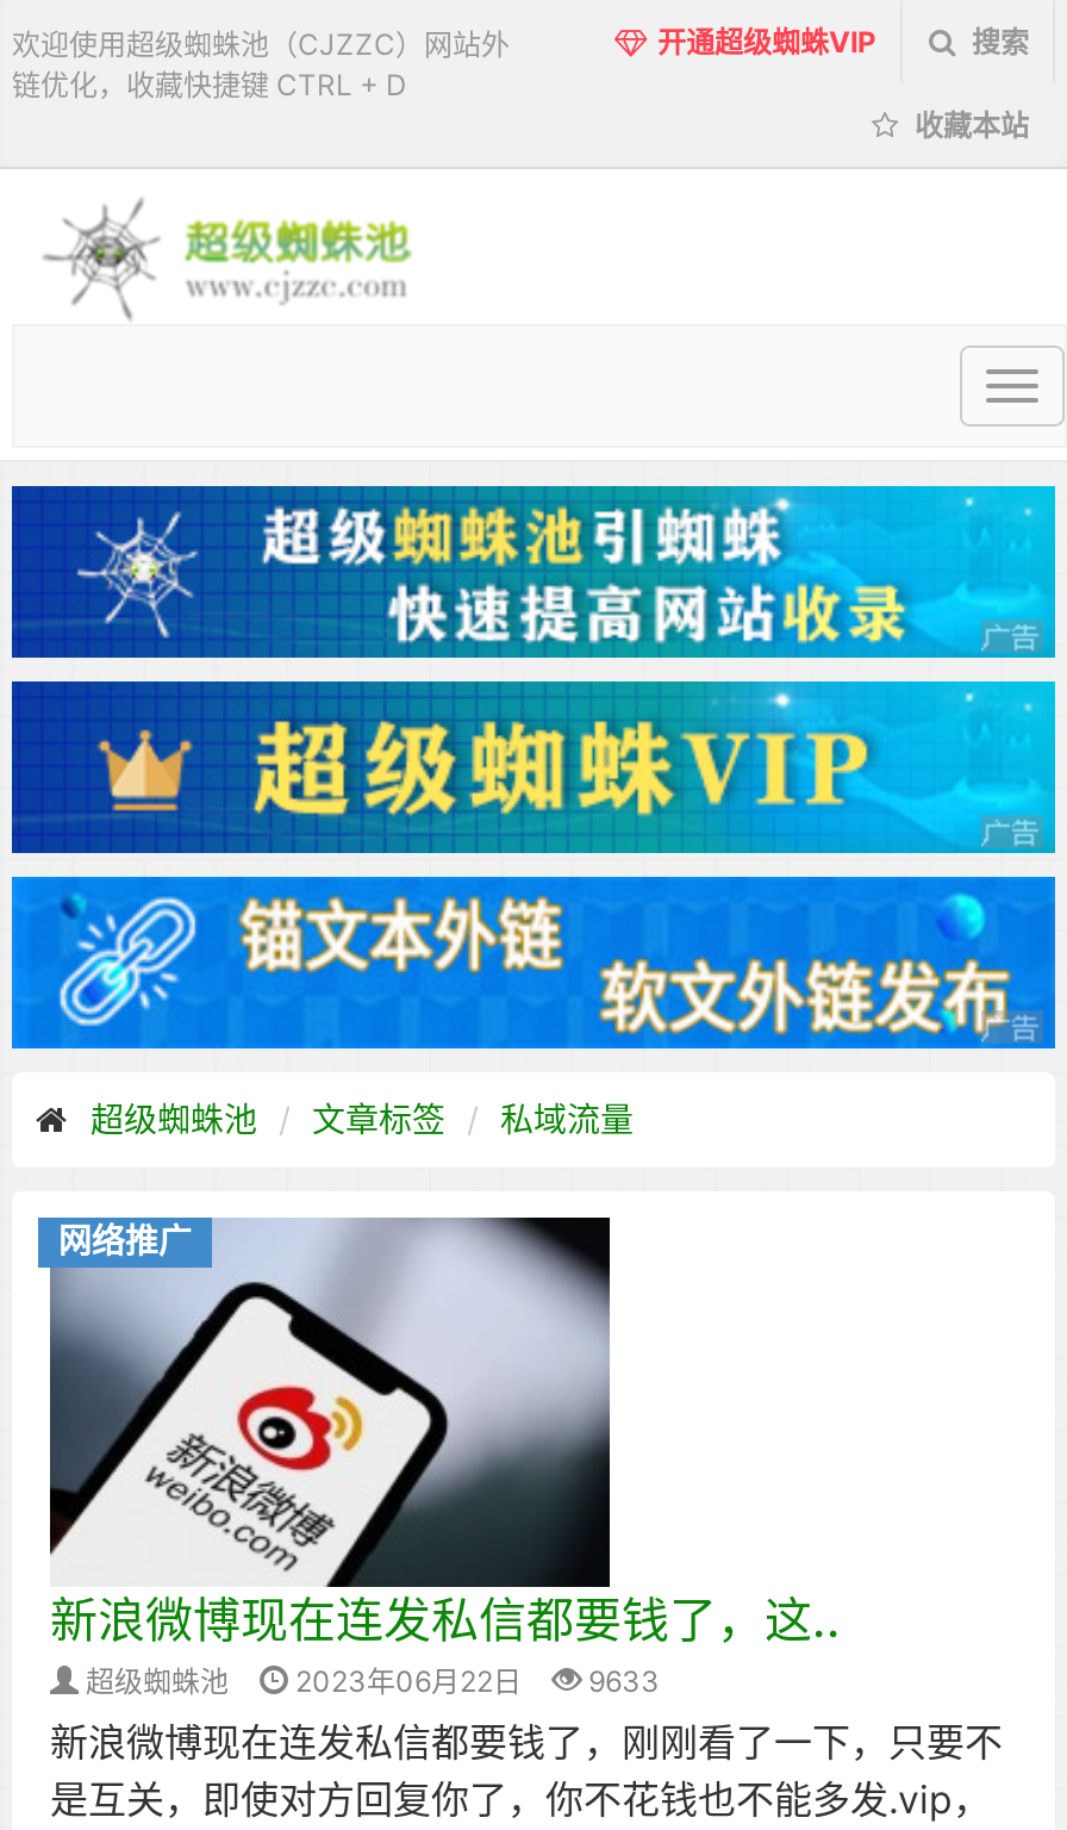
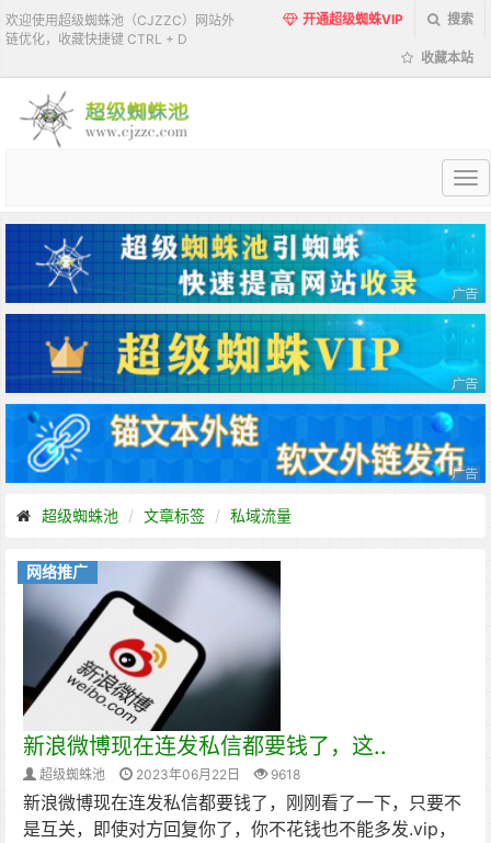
[86,1663,660,1699] 超级蜘蛛池 2023年06月22日 9633 -> [39,766,300,783] 超级蜘蛛池 2023年06月22日 9618

